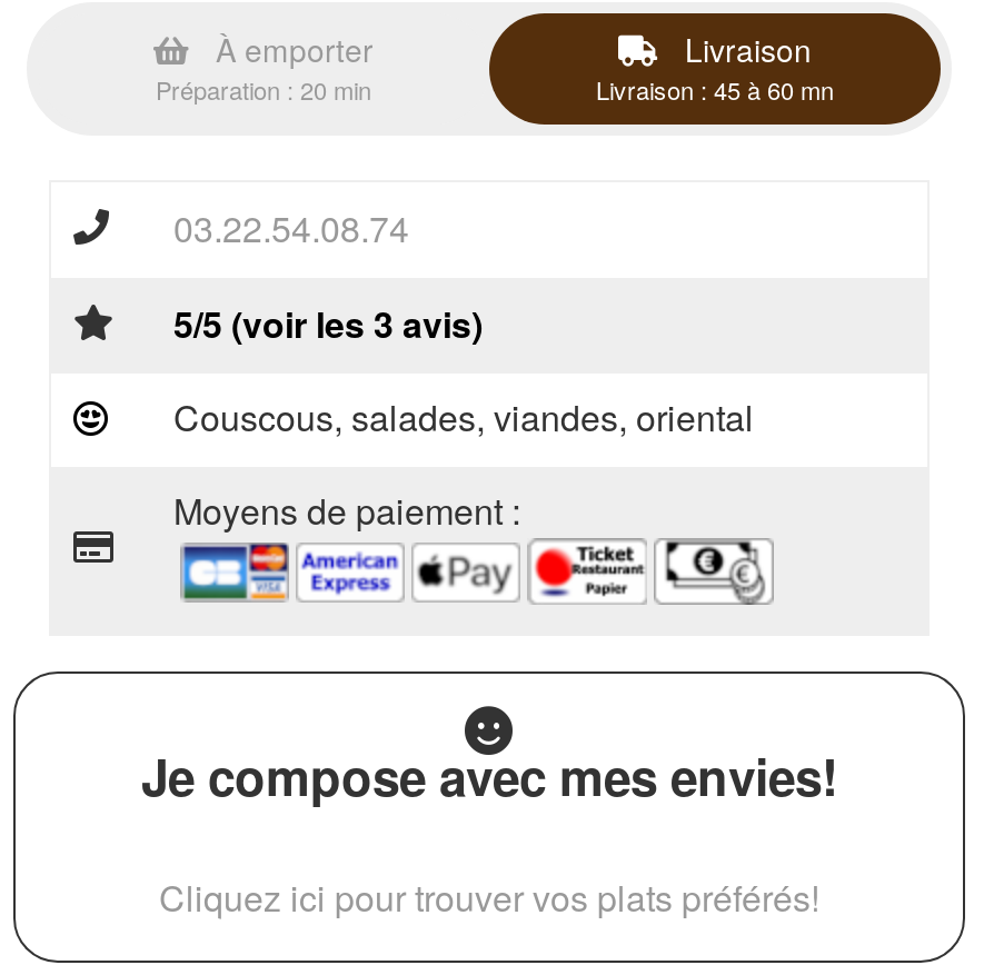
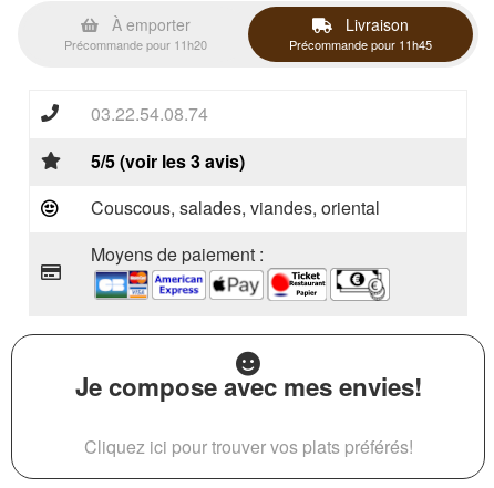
[156,71,371,107] Préparation : 20 min -> [64,35,207,53] Précommande pour 11h20
[596,71,834,107] Livraison : 45 à 60 mn -> [289,35,432,53] Précommande pour 11h45

